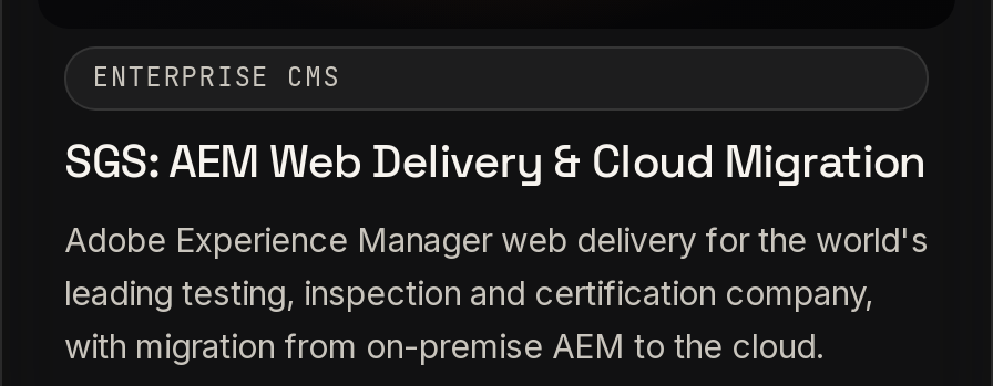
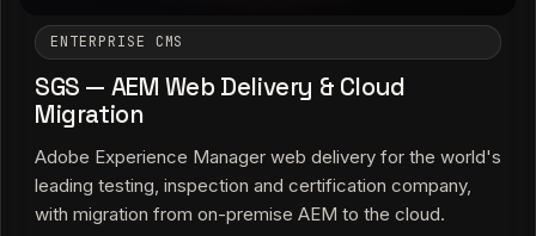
[64,133,927,190] SGS: AEM Web Delivery & Cloud Migration -> [35,71,405,130] SGS — AEM Web Delivery & Cloud | Migration

